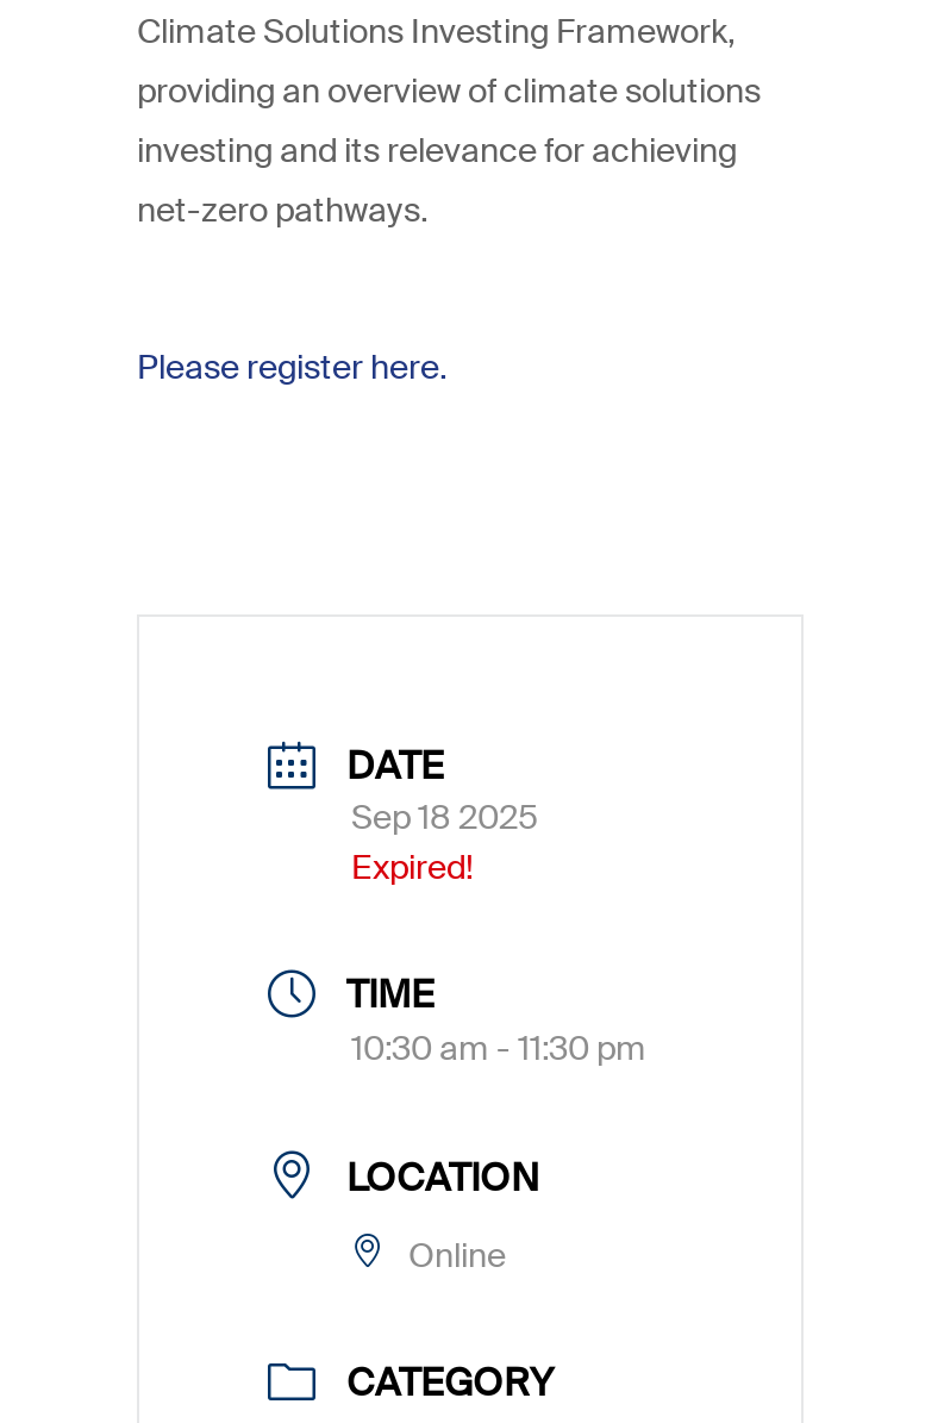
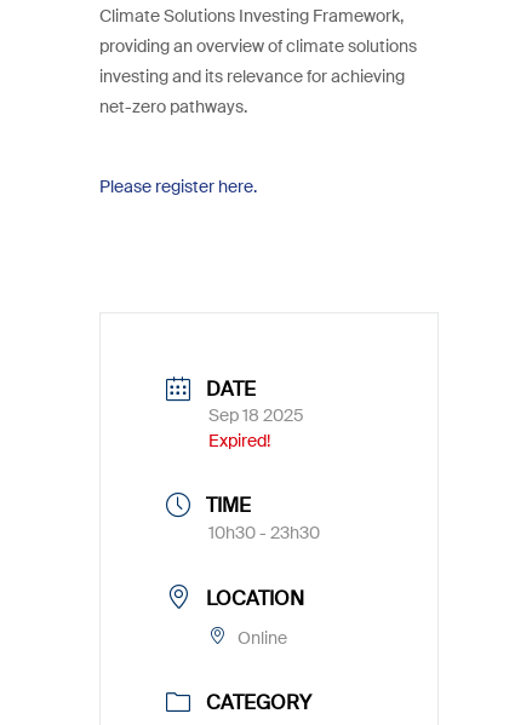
[351,1028,646,1071] 10:30 am - 11:30 pm -> [208,522,320,544] 10h30 - 23h30

